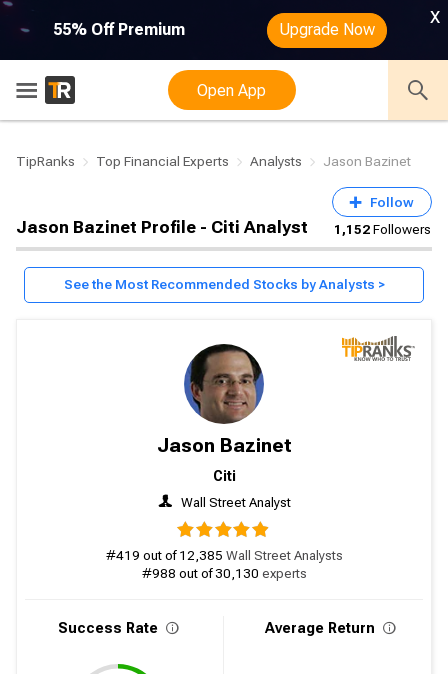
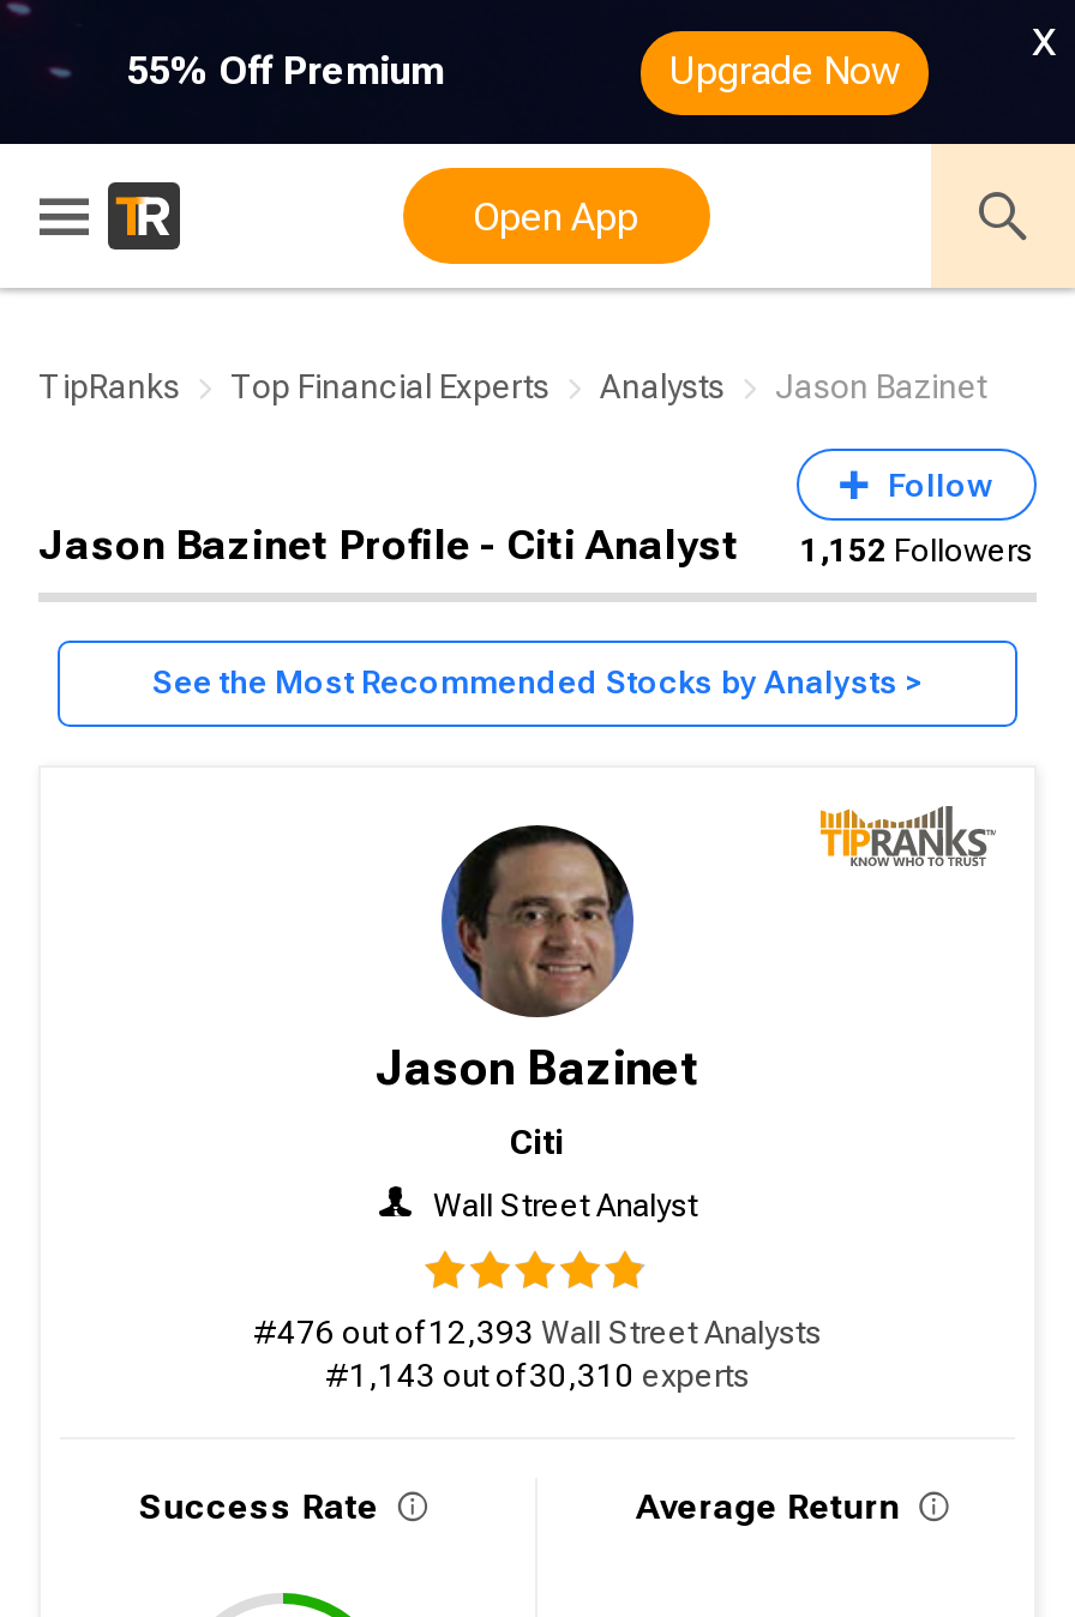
[105,548,342,563] #419 out of 12,385 Wall Street Analysts -> [253,1315,822,1351] #476 out of 12,393 Wall Street Analysts
[141,566,306,581] #988 out of 30,130 experts -> [325,1358,750,1394] #1,143 out of 30,310 experts

